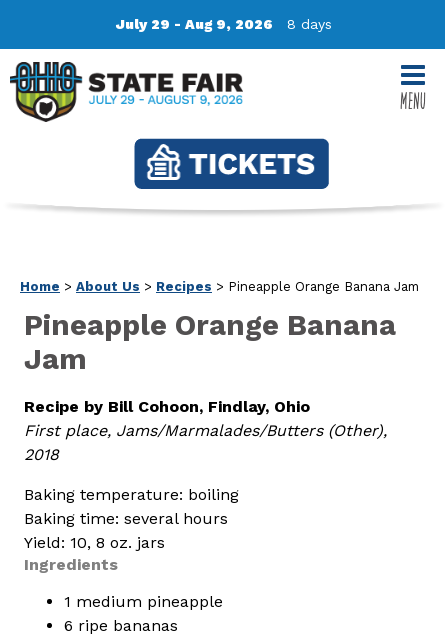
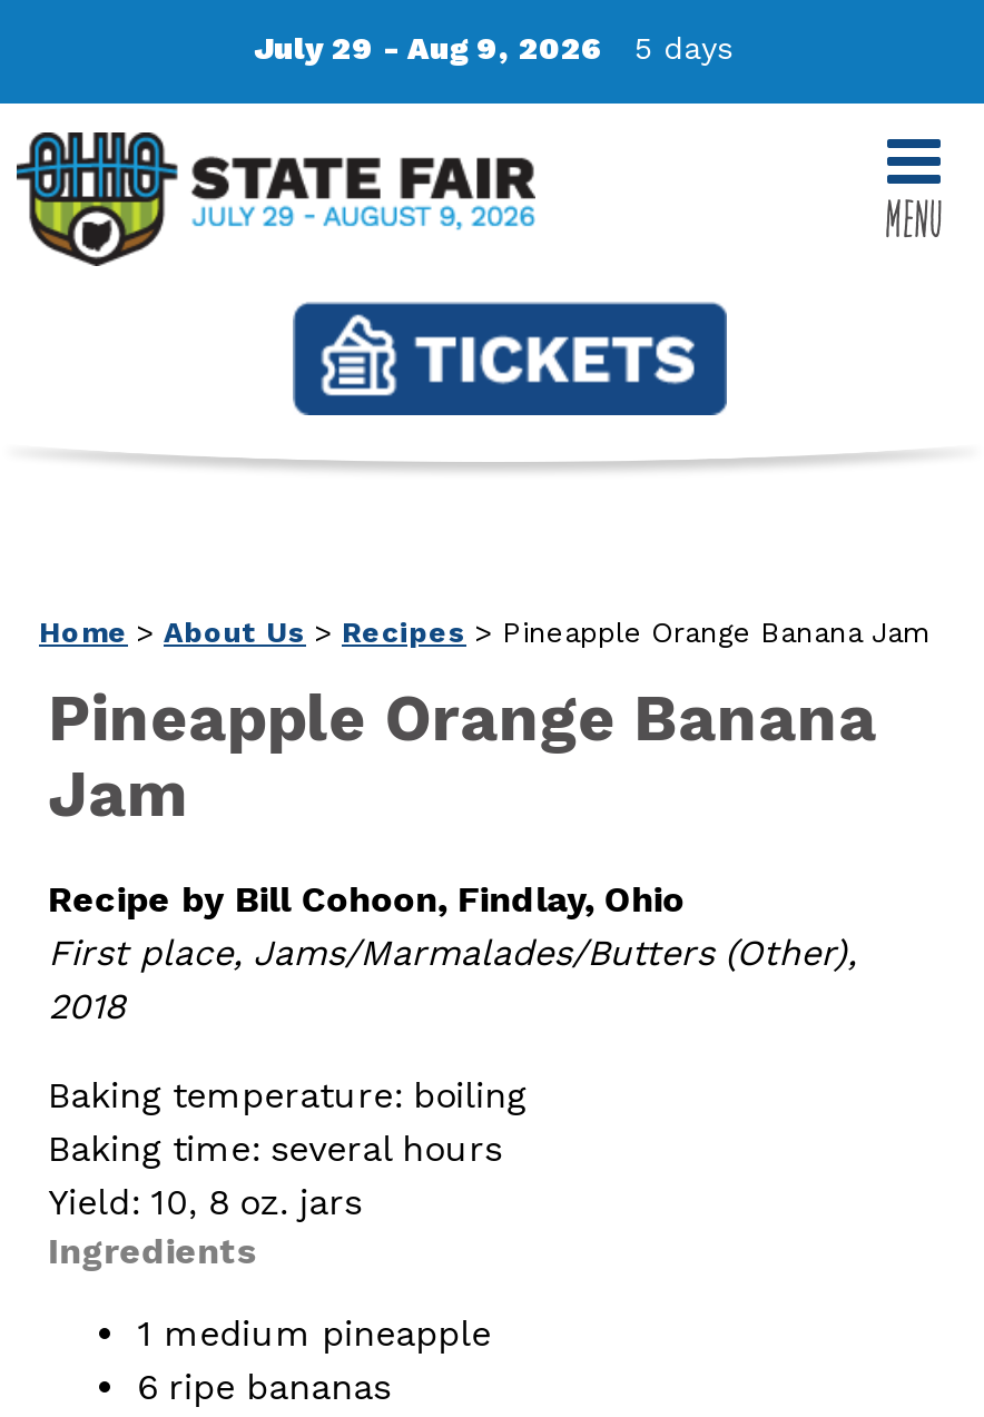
[116,16,332,32] July 29 - Aug 9, 2026 8 days -> [254,30,732,66] July 29 - Aug 9, 2026 5 days

